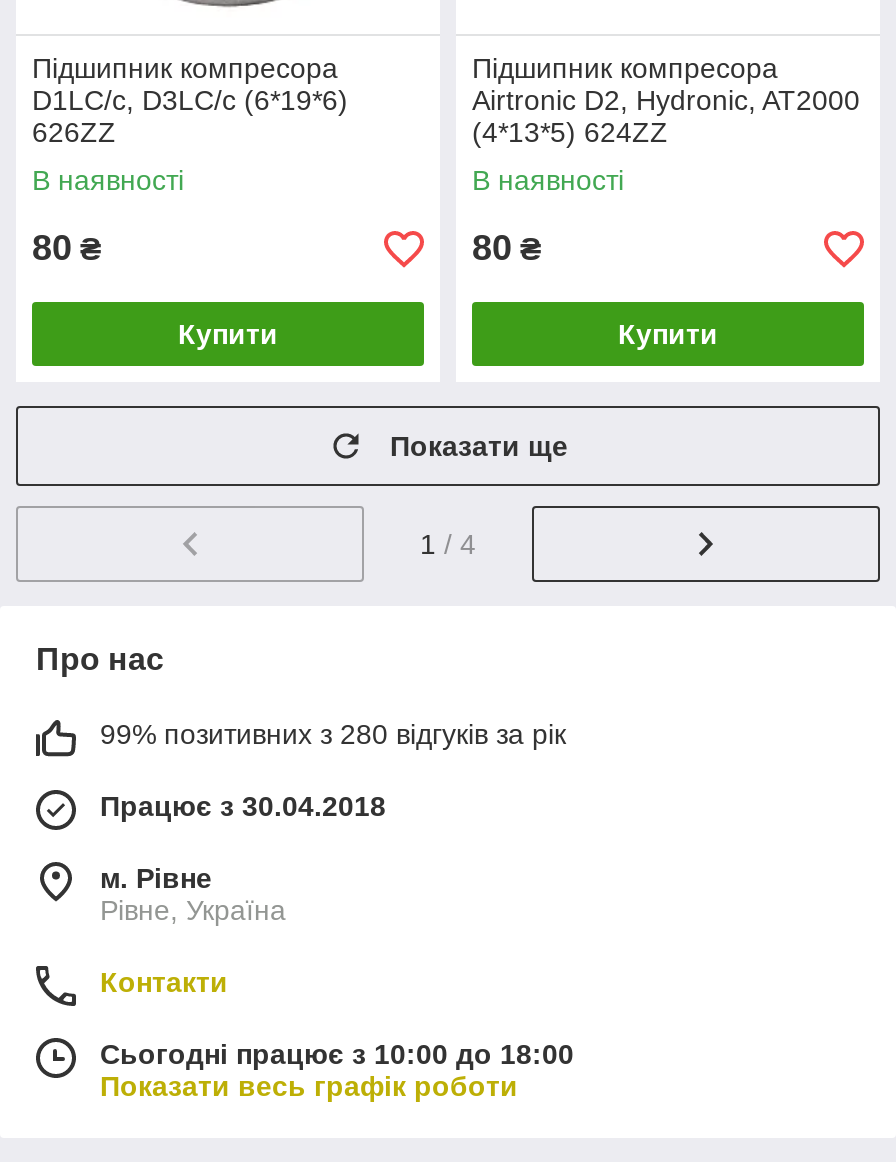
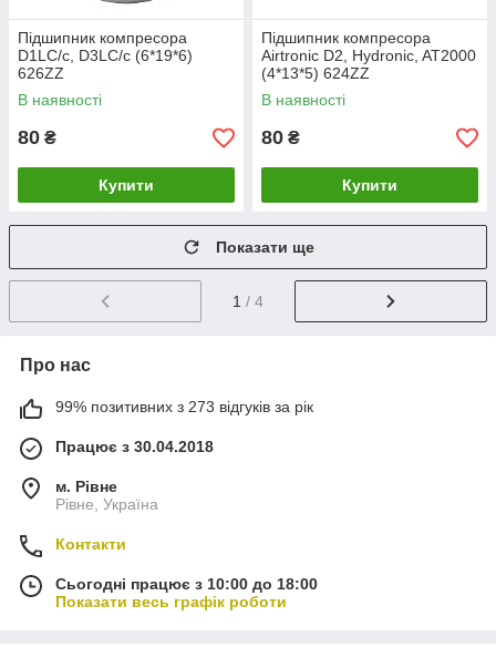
[100,718,566,750] 99% позитивних з 280 відгуків за рік -> [55,398,313,415] 99% позитивних з 273 відгуків за рік

